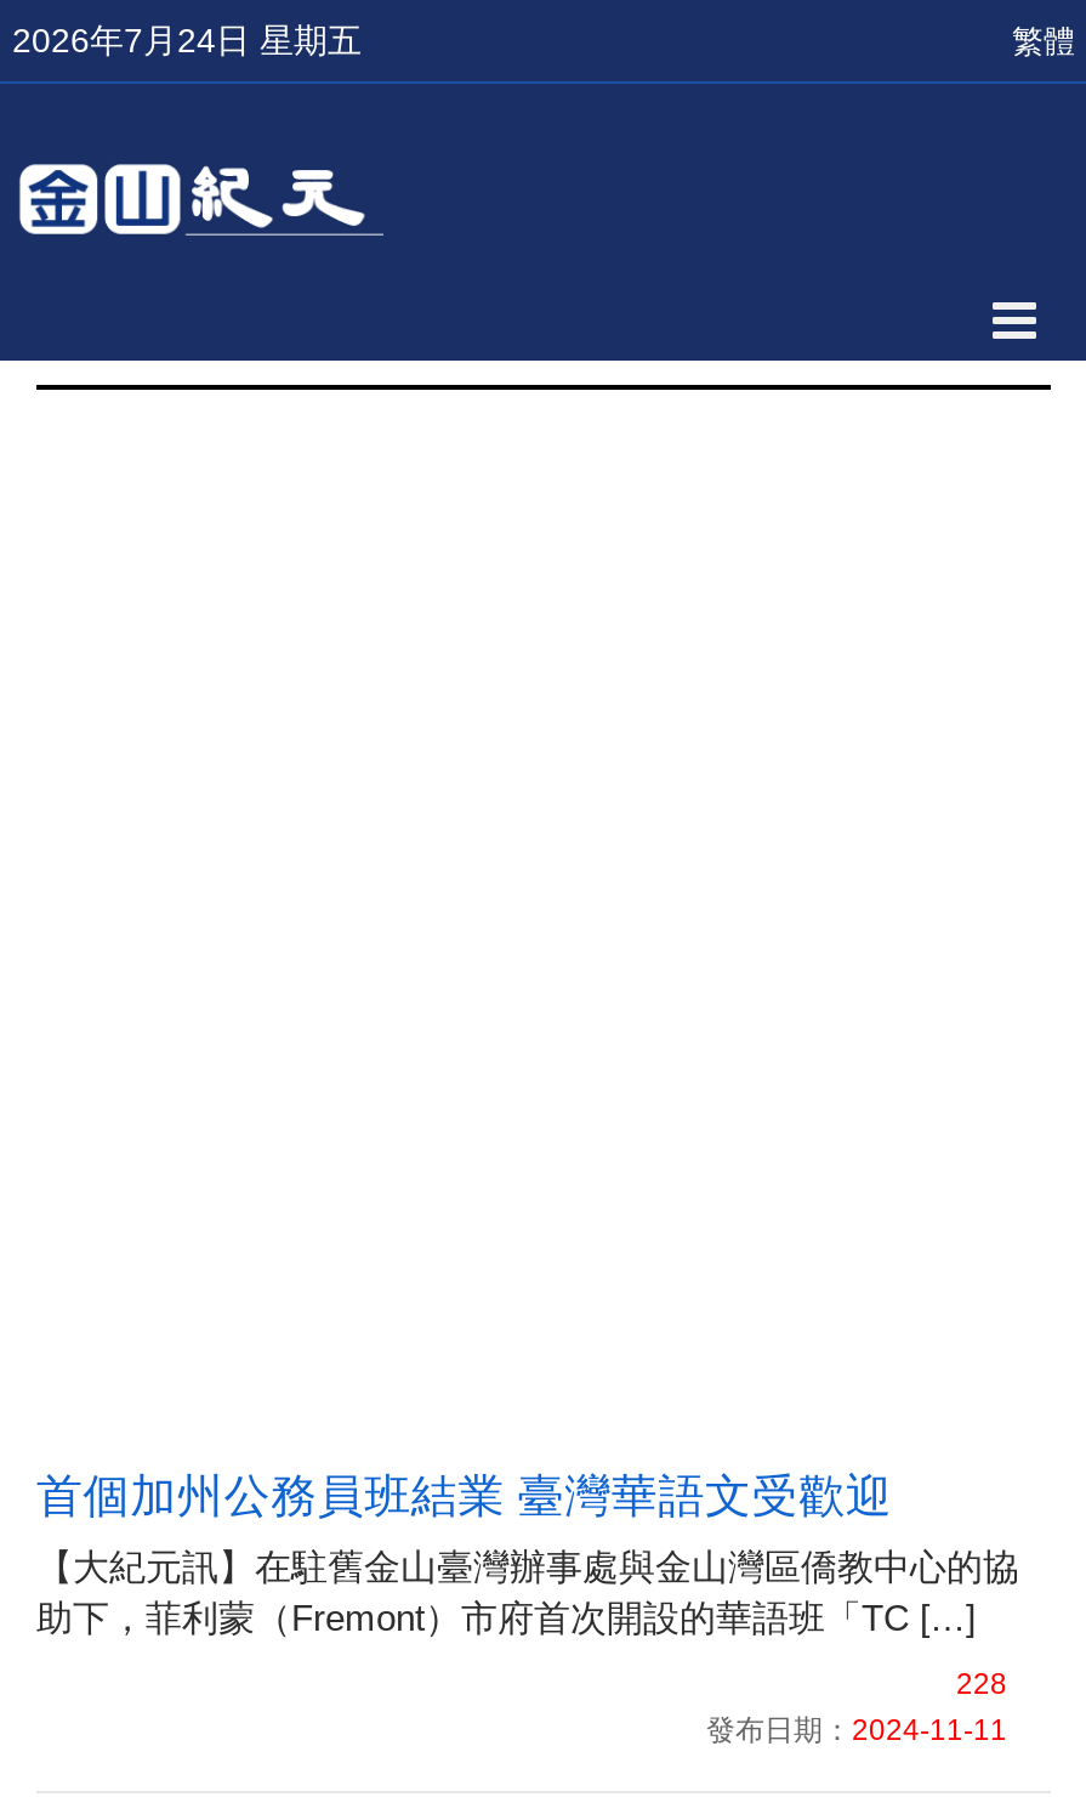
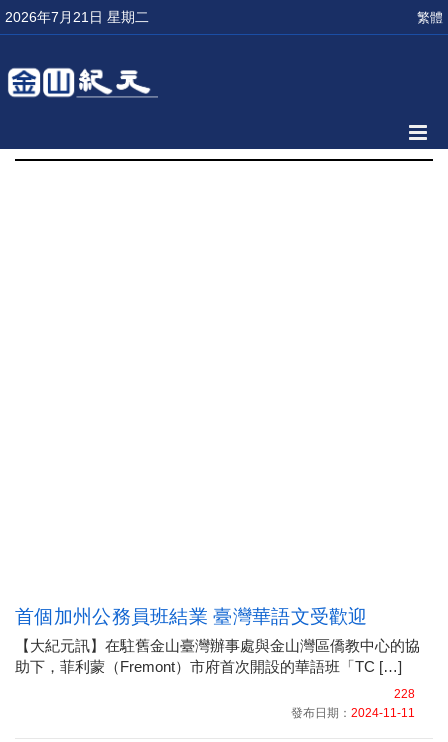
[12,21,362,59] 2026年7月24日 星期五 -> [5,9,149,25] 2026年7月21日 星期二

